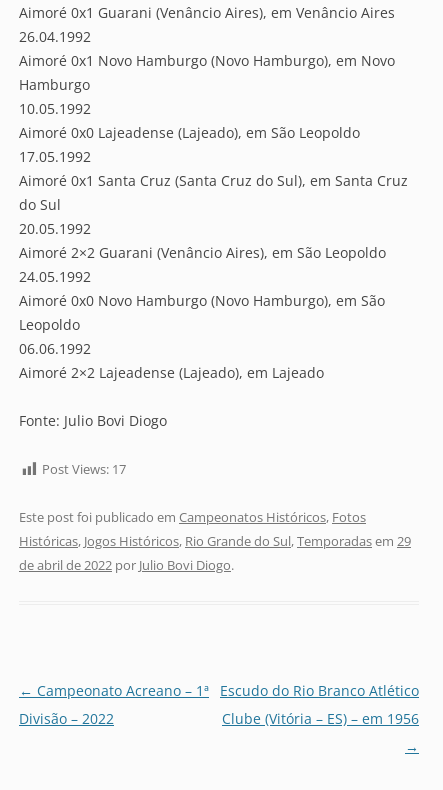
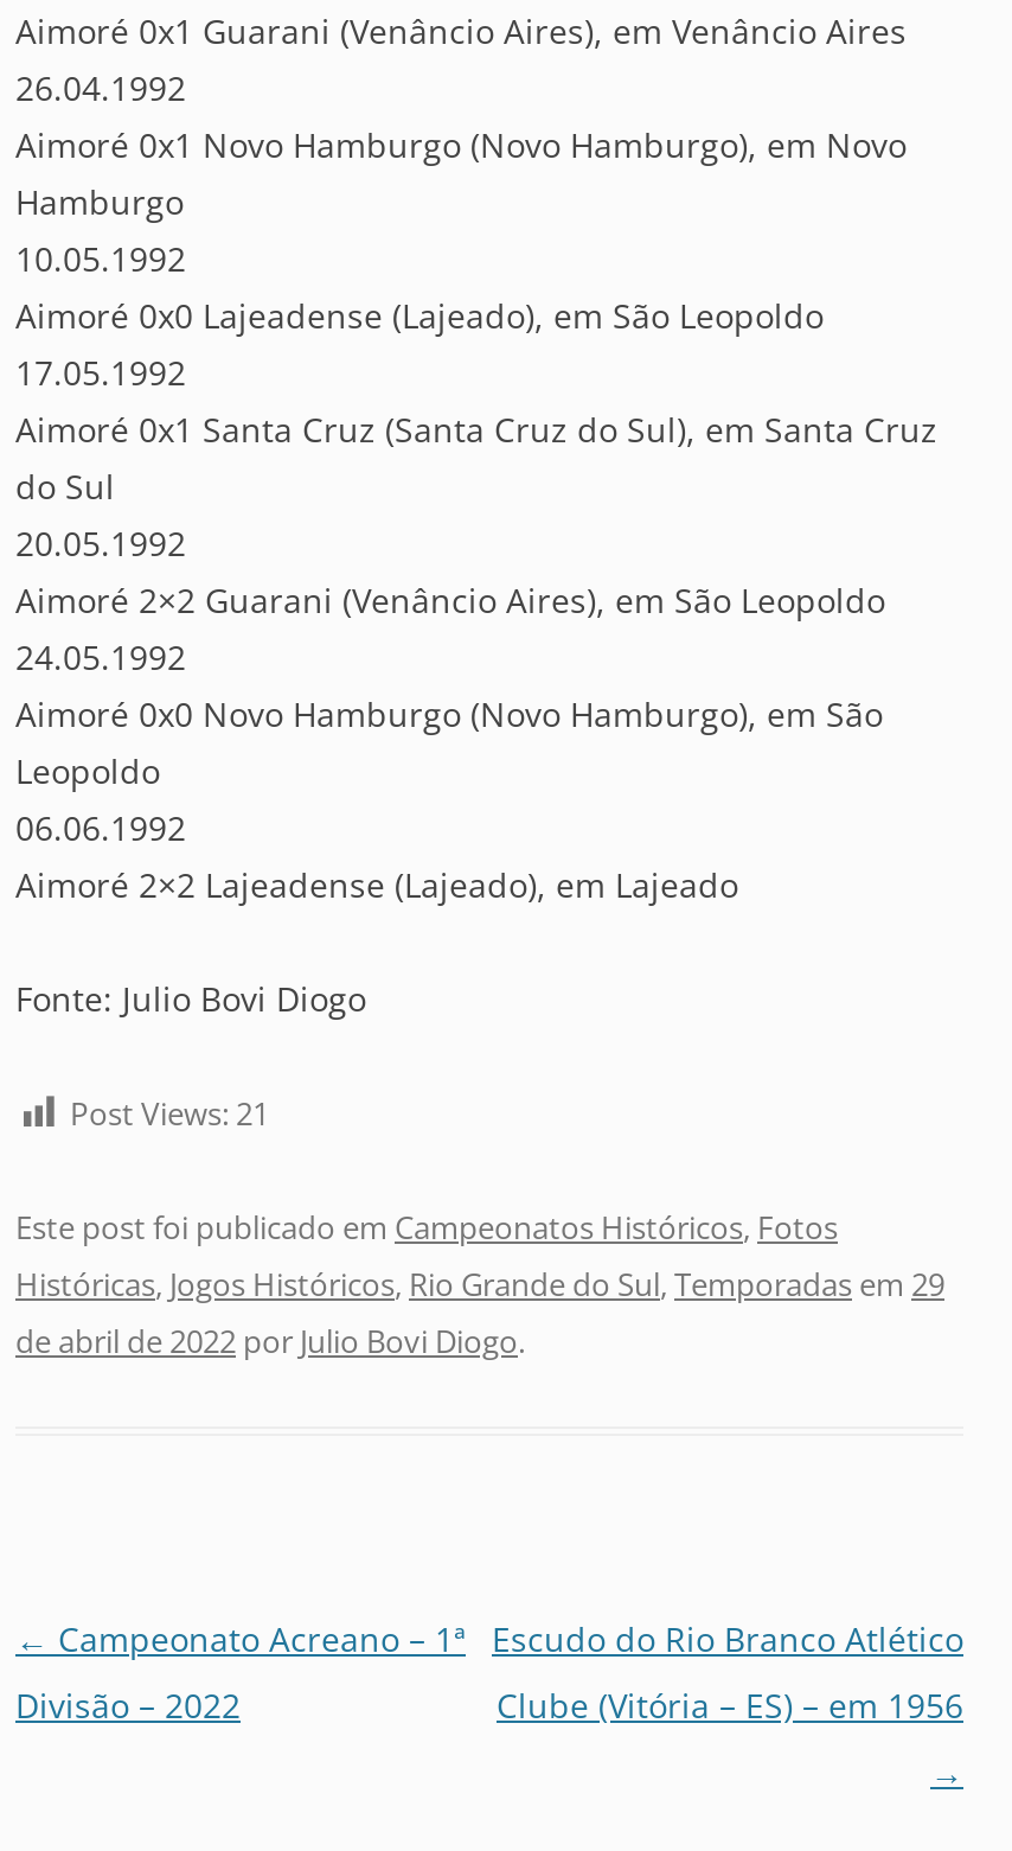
[42,460,126,478] Post Views: 17 -> [70,1091,269,1134] Post Views: 21

